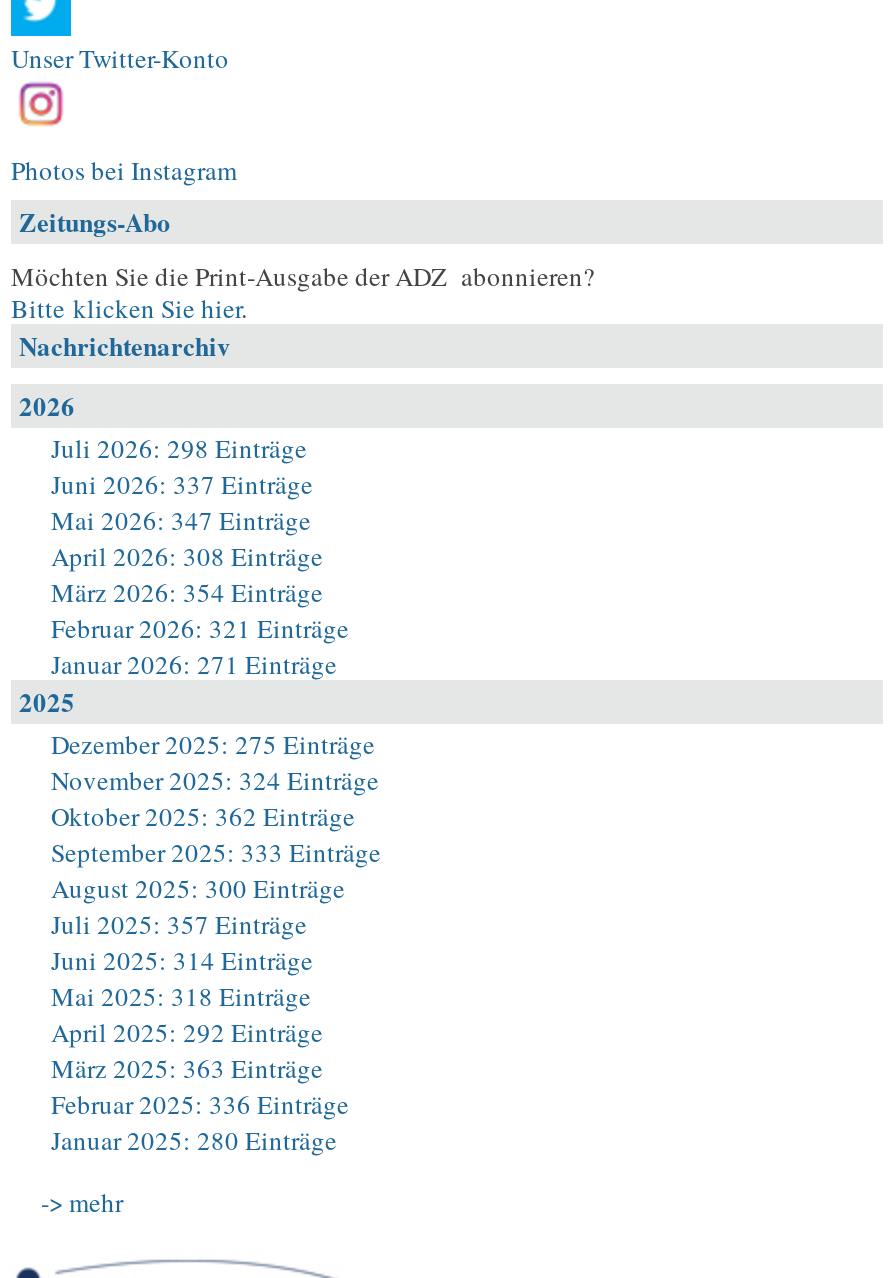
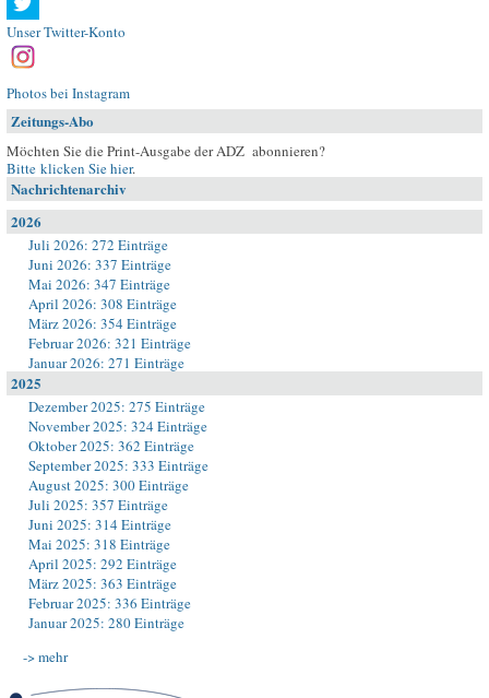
[51,430,307,466] Juli 2026: 298 Einträge -> [28,235,168,255] Juli 2026: 272 Einträge

